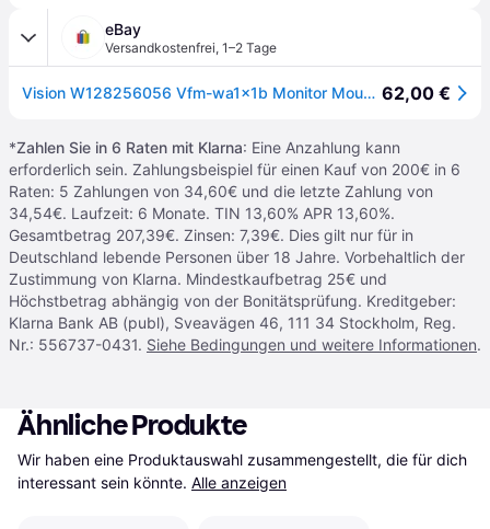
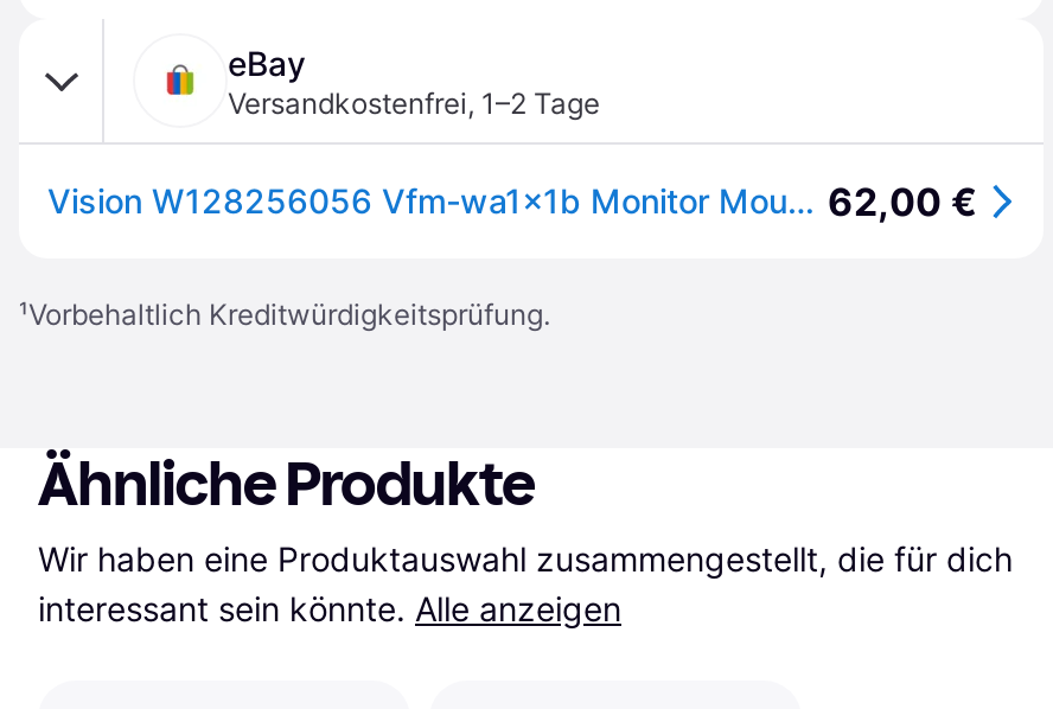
[9,138,481,354] *Zahlen Sie in 6 Raten mit Klarna: Eine Anzahlung kann | erforderlich sein. Zahlungsbeispiel für einen Kauf von 200€ in 6 | Raten: 5 Zahlungen von 34,60€ und die letzte Zahlung von | 34,54€. Laufzeit: 6 Monate. TIN 13,60% APR 13,60%. | Gesamtbetrag 207,39€. Zinsen: 7,39€. Dies gilt nur für in | Deutschland lebende Personen über 18 Jahre. Vorbehaltlich der | Zustimmung von Klarna. Mindestkaufbetrag 25€ und | Höchstbetrag abhängig von der Bonitätsprüfung. Kreditgeber: | Klarna Bank AB (publ), Sveavägen 46, 111 34 Stockholm, Reg. | Nr.: 556737-0431. Siehe Bedingungen und weitere Informationen. -> [19,296,550,332] ¹Vorbehaltlich Kreditwürdigkeitsprüfung.

